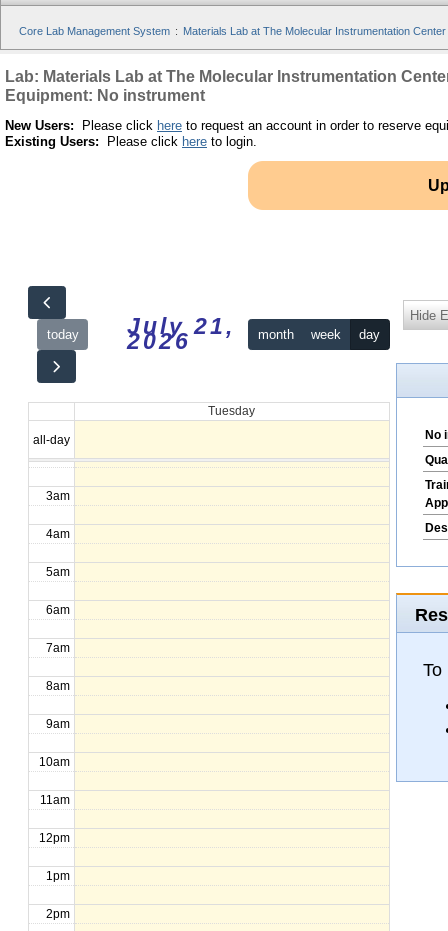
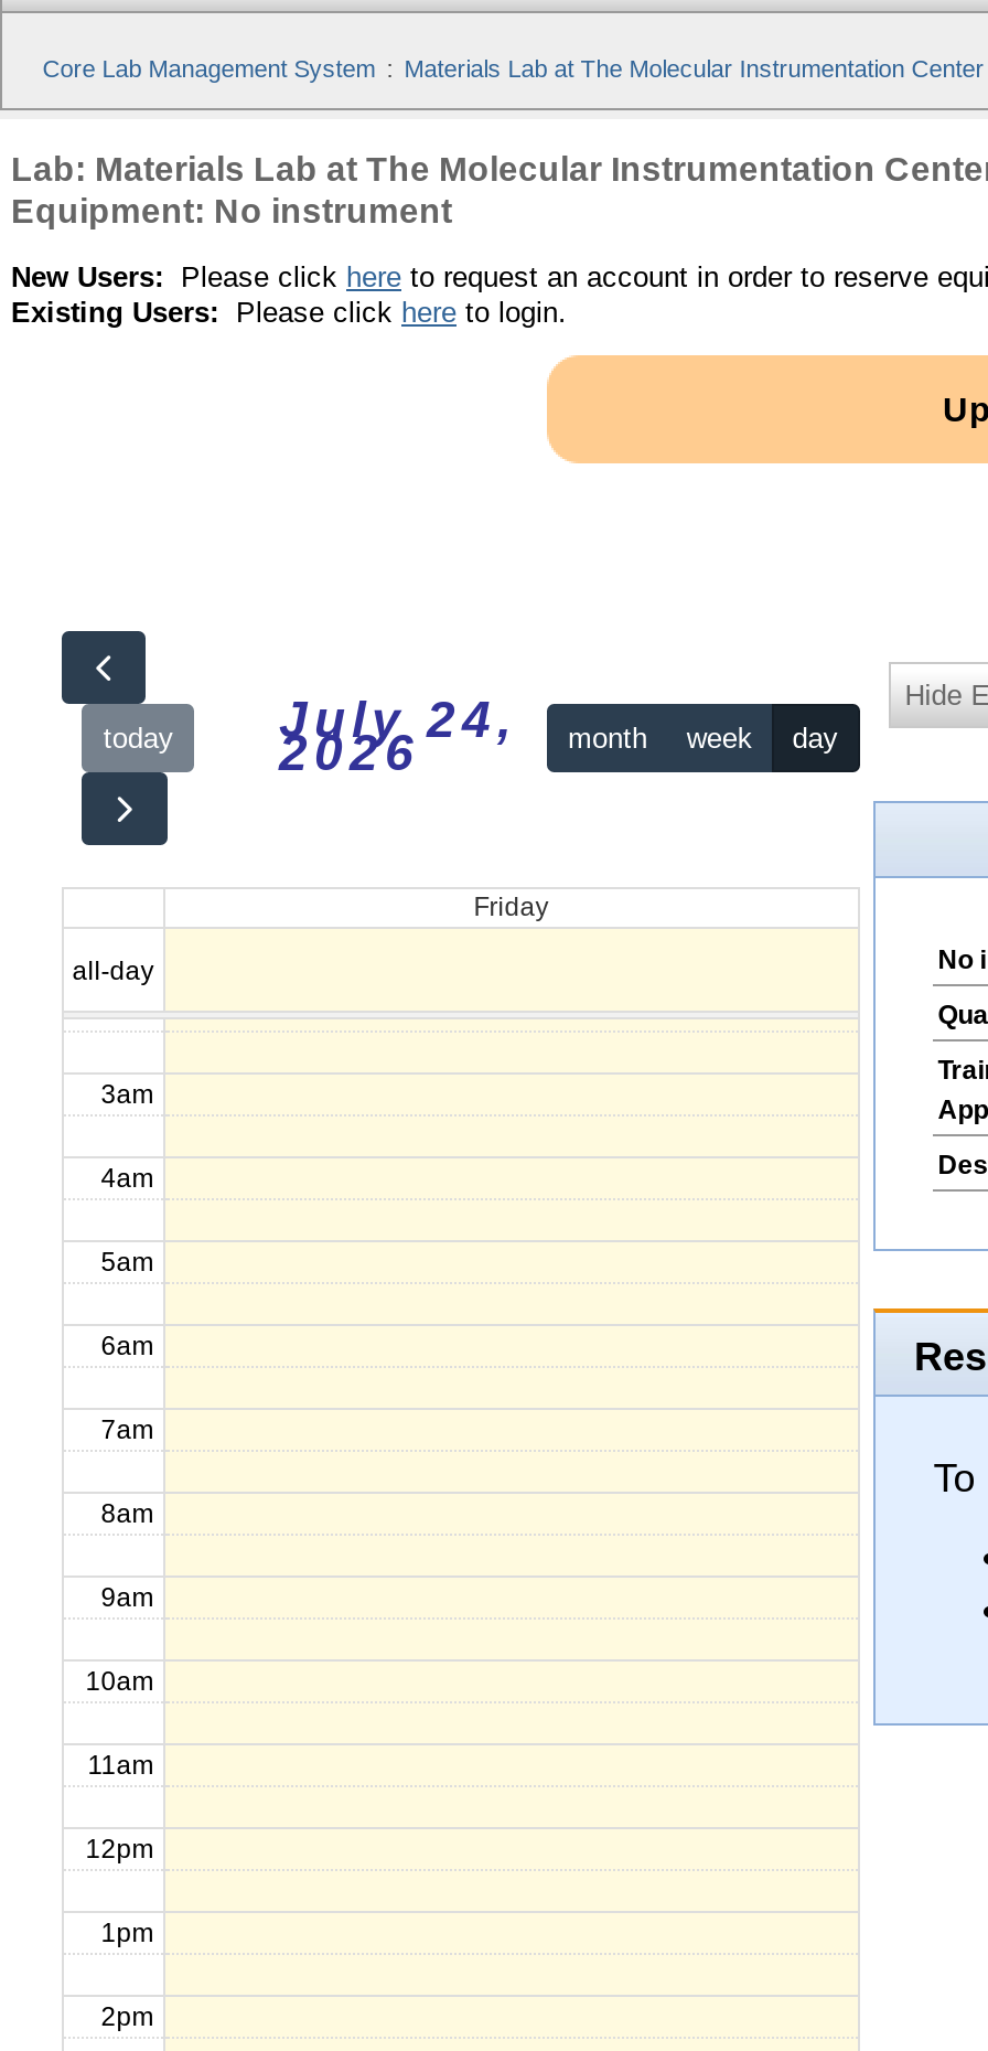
[126,313,380,342] July 21, month week day -> [279,692,839,754] July 24, month week day
[208,404,255,418] Tuesday -> [473,892,548,923] Friday

